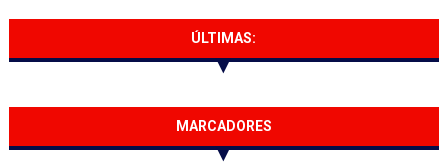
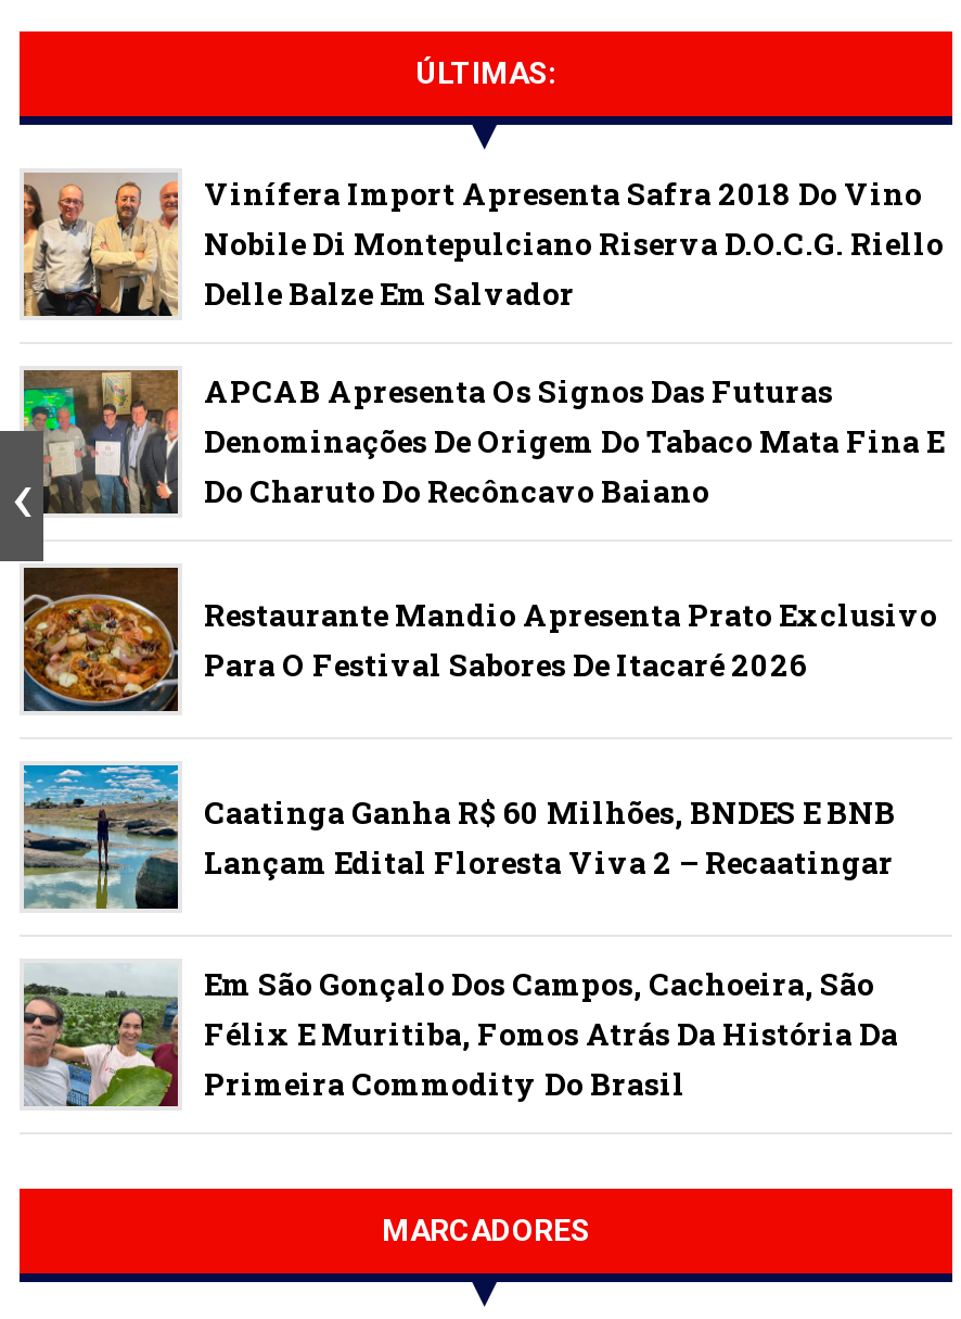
none -> [7,368,180,715] [image]
none -> [22,170,944,685] [image] | Vinífera Import Apresenta Safra 2018 Do Vino | Nobile Di Montepulciano Riserva D.O.C.G. Riello | Delle Balze Em Salvador | APCAB Apresenta Os Signos Das Futuras | Denominações De Origem Do Tabaco Mata Fina E | Do Charuto Do Recôncavo Baiano | Restaurante Mandio Apresenta Prato Exclusivo | Para O Festival Sabores De Itacaré 2026
none -> [22,761,898,1104] [image] | Caatinga Ganha R$ 60 Milhões, BNDES E BNB | Lançam Edital Floresta Viva 2 – Recaatingar | Em São Gonçalo Dos Campos, Cachoeira, São | Félix E Muritiba, Fomos Atrás Da História Da | Primeira Commodity Do Brasil
none -> [22,961,174,1111] [image]

